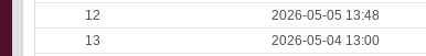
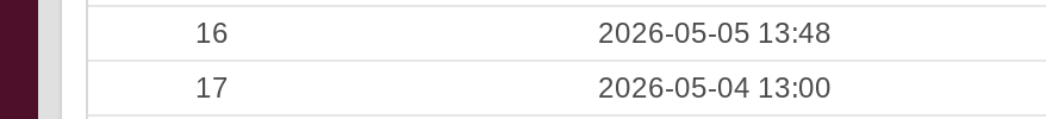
[85,8,100,23] 12 -> [195,17,229,50] 16
[85,33,100,48] 13 -> [195,71,229,105] 17

